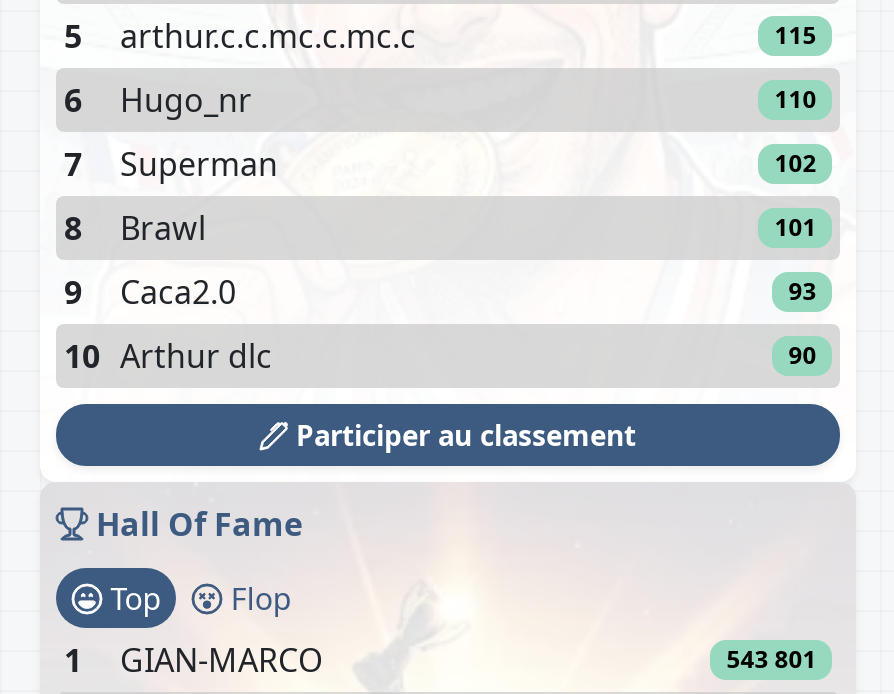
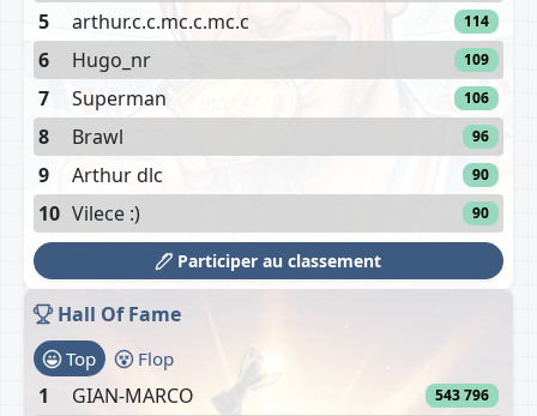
[774,18,816,52] 115 -> [464,11,489,31] 114
[774,82,816,116] 110 -> [464,49,489,70] 109
[774,146,816,180] 102 -> [464,88,489,108] 106
[774,210,816,244] 101 -> [473,126,489,146] 96
[120,270,816,314] Caca2.0 | 93 -> [72,162,489,188] Arthur dlc | 90
[64,334,272,378] 10 Arthur dlc -> [38,200,140,227] 10 Vilece :)
[726,642,816,676] 543 801 -> [435,385,489,405] 543 796

